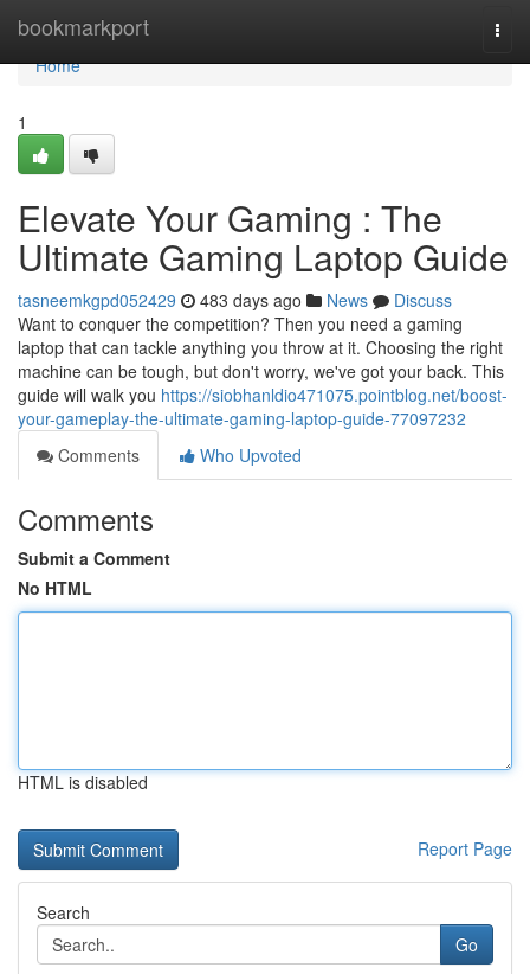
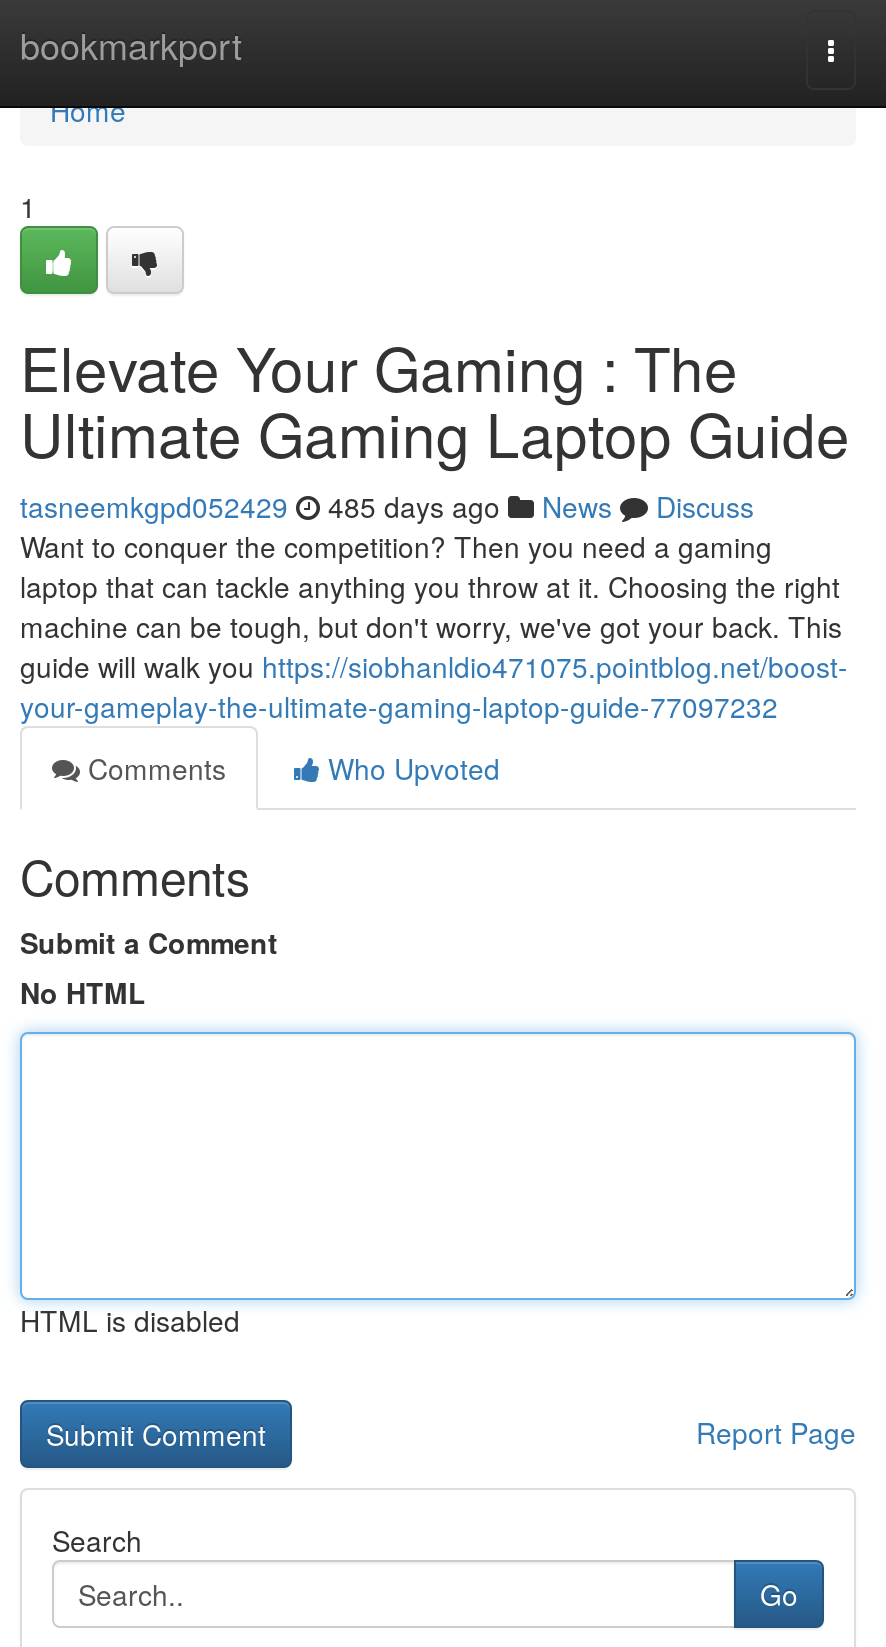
[18,288,452,312] tasneemkgpd052429 483 days ago News Discuss -> [20,486,754,526] tasneemkgpd052429 485 days ago News Discuss

